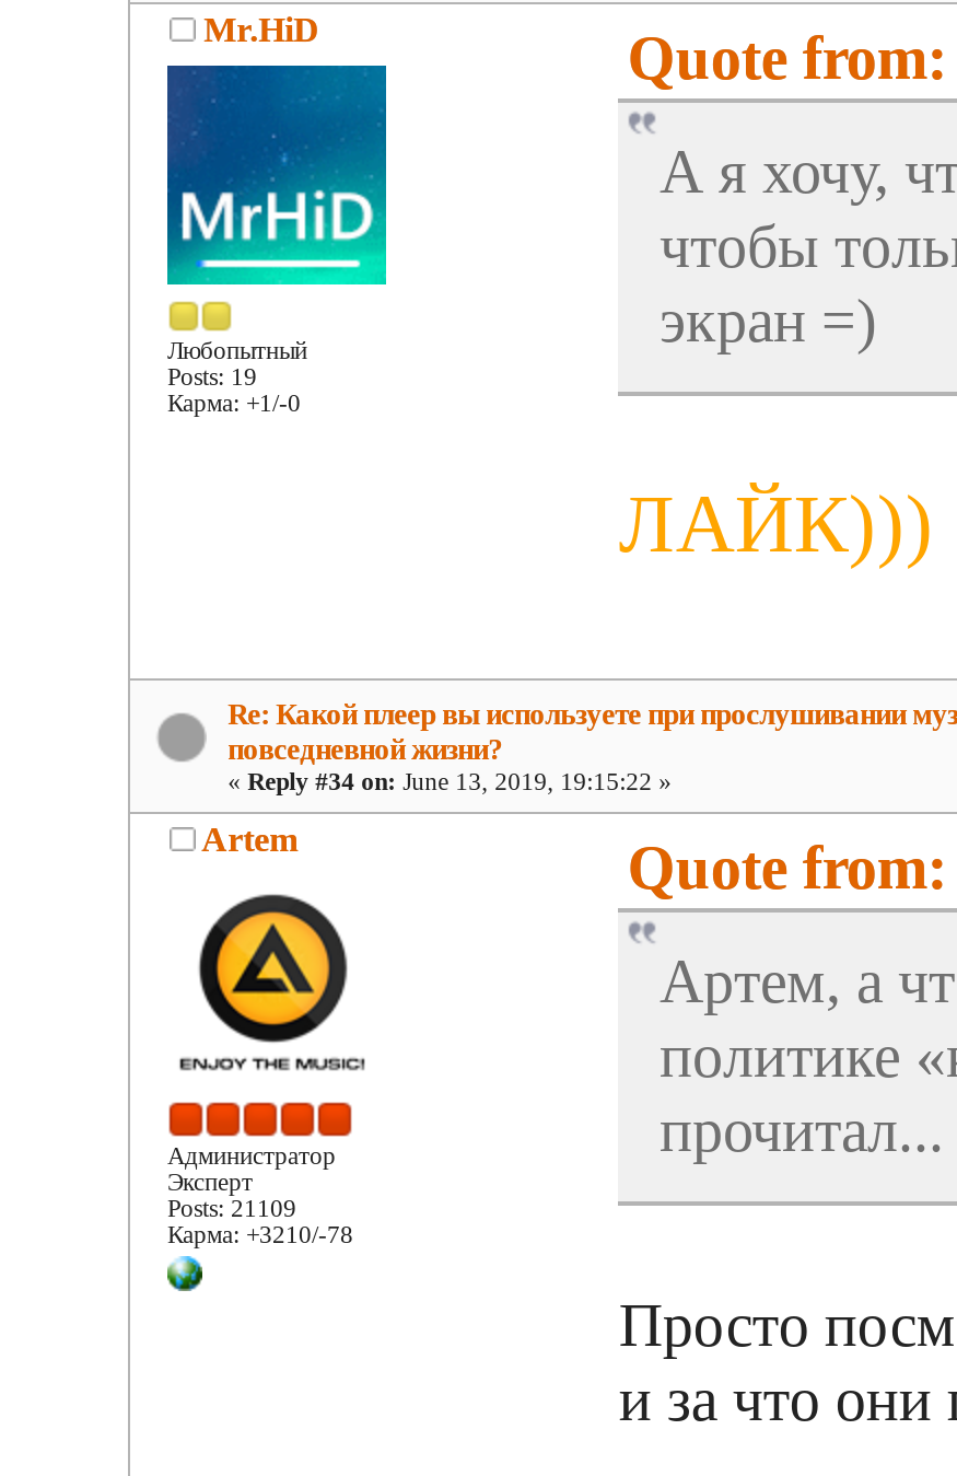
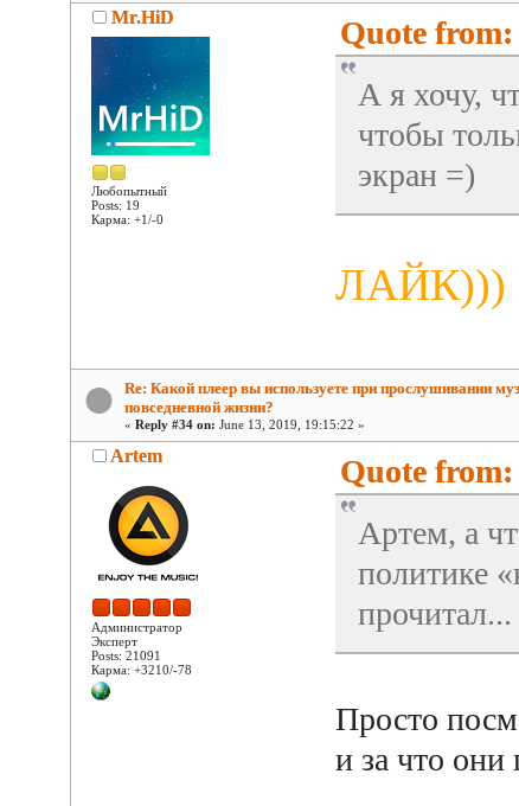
[167,1195,296,1222] Posts: 21109 -> [91,649,161,663] Posts: 21091

